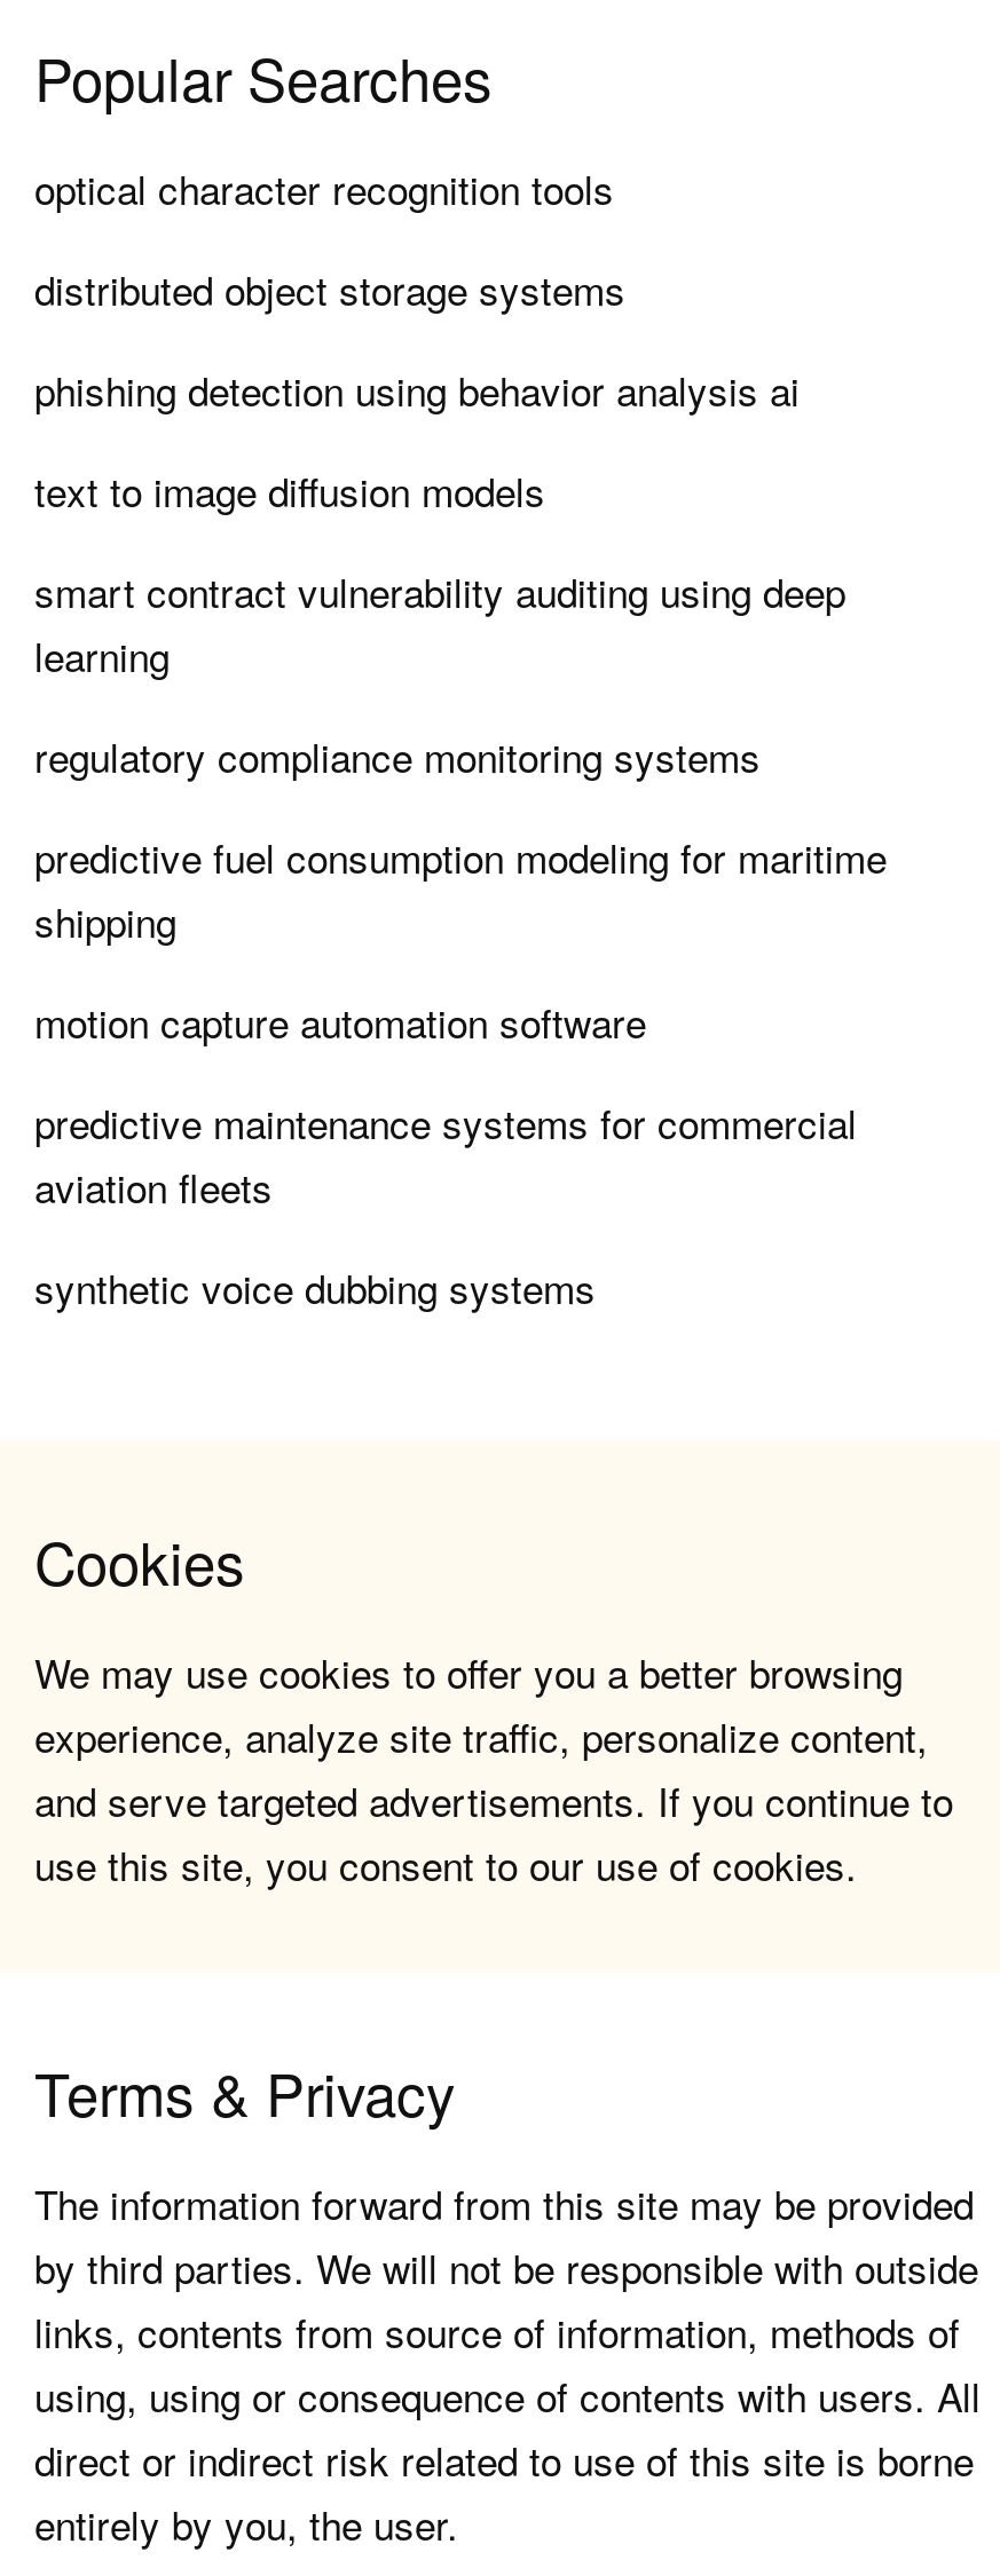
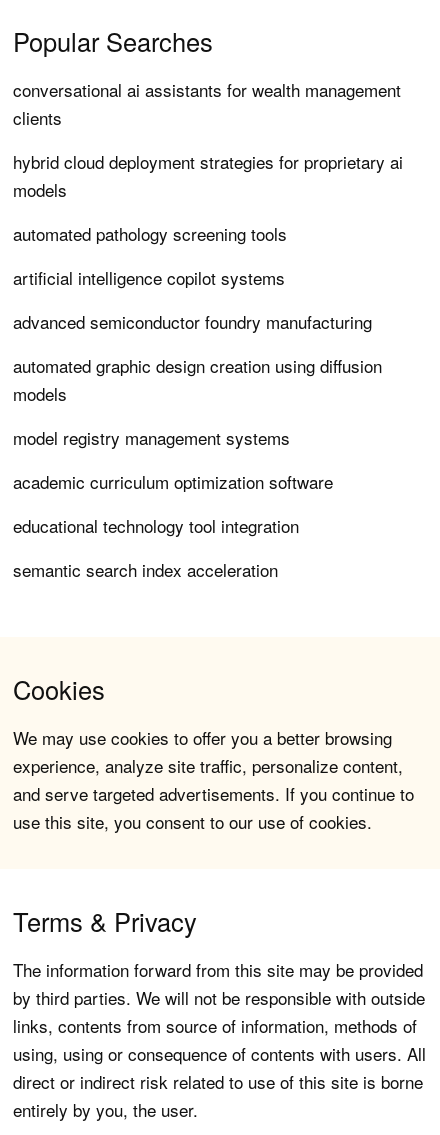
[34,159,614,217] optical character recognition tools -> [13,77,401,130] conversational ai assistants for wealth management | clients
[34,260,625,317] distributed object storage systems -> [13,149,403,202] hybrid cloud deployment strategies for proprietary ai | models
[34,361,800,418] phishing detection using behavior analysis ai -> [13,221,287,246] automated pathology screening tools
[34,462,545,519] text to image diffusion models -> [13,265,285,290] artificial intelligence copilot systems
[34,562,845,684] smart contract vulnerability auditing using deep | learning -> [13,309,372,334] advanced semiconductor foundry manufacturing
[34,727,761,784] regulatory compliance monitoring systems -> [13,353,382,406] automated graphic design creation using diffusion | models
[34,828,887,949] predictive fuel consumption modeling for maritime | shipping -> [13,425,290,450] model registry management systems
[34,993,646,1050] motion capture automation software -> [13,469,333,494] academic curriculum optimization software
[34,1094,857,1215] predictive maintenance systems for commercial | aviation fleets -> [13,513,299,538] educational technology tool integration
[34,1258,596,1316] synthetic voice dubbing systems -> [13,557,278,582] semantic search index acceleration

